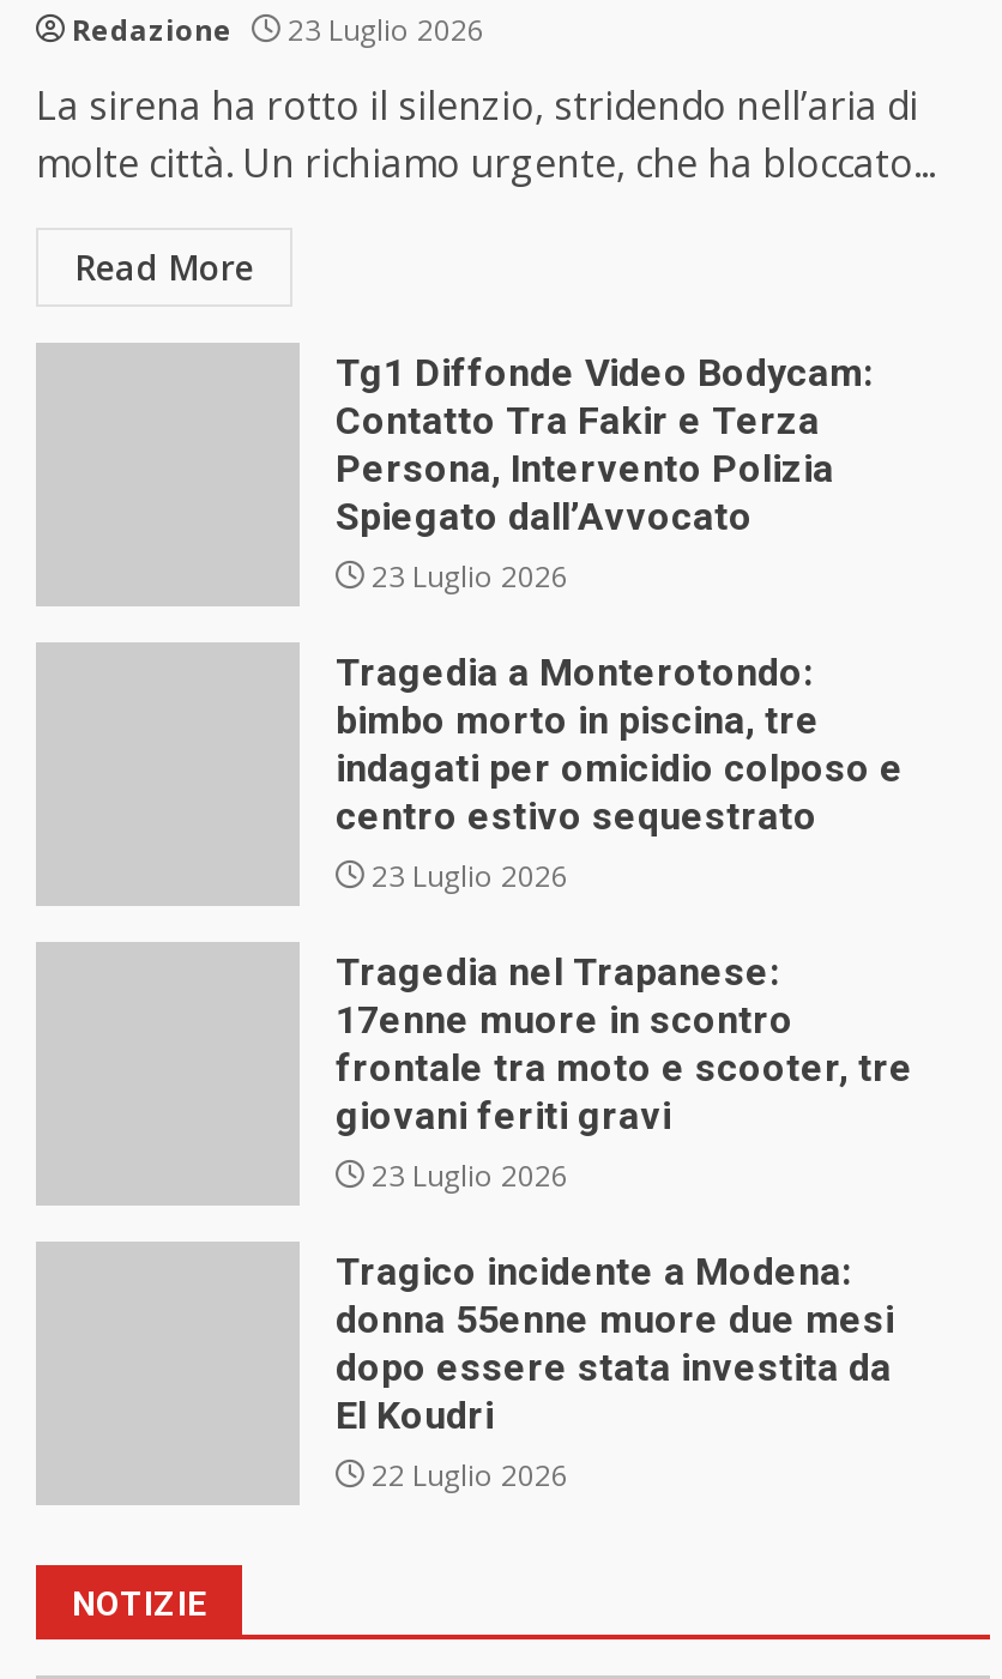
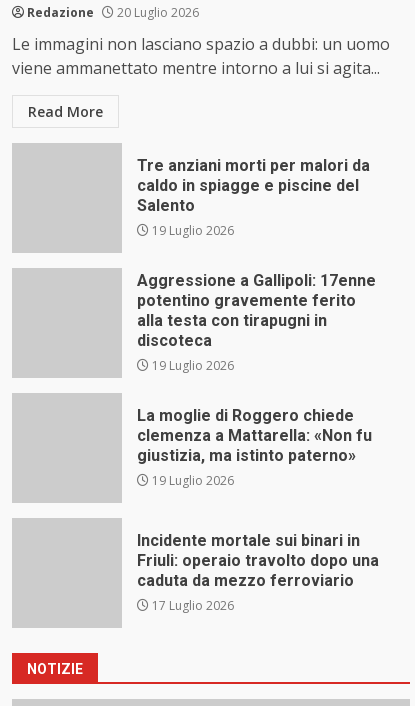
[72,9,484,50] Redazione 23 Luglio 2026 -> [27,4,199,21] Redazione 20 Luglio 2026
[36,79,935,189] La sirena ha rotto il silenzio, stridendo nell’aria di | molte città. Un richiamo urgente, che ha bloccato... -> [12,33,390,79] Le immagini non lasciano spazio a dubbi: un uomo | viene ammanettato mentre intorno a lui si agita...
[336,349,873,596] Tg1 Diffonde Video Bodycam: | Contatto Tra Fakir e Terza | Persona, Intervento Polizia | Spiegato dall’Avvocato | 23 Luglio 2026 -> [137,156,370,239] Tre anziani morti per malori da | caldo in spiagge e piscine del | Salento | 19 Luglio 2026
[336,649,904,896] Tragedia a Monterotondo: | bimbo morto in piscina, tre | indagati per omicidio colposo e | centro estivo sequestrato | 23 Luglio 2026 -> [137,271,376,374] Aggressione a Gallipoli: 17enne | potentino gravemente ferito | alla testa con tirapugni in | discoteca | 19 Luglio 2026
[336,949,913,1196] Tragedia nel Trapanese: | 17enne muore in scontro | frontale tra moto e scooter, tre | giovani feriti gravi | 23 Luglio 2026 -> [137,406,372,489] La moglie di Roggero chiede | clemenza a Mattarella: «Non fu | giustizia, ma istinto paterno» | 19 Luglio 2026
[336,1248,894,1495] Tragico incidente a Modena: | donna 55enne muore due mesi | dopo essere stata investita da | El Koudri | 22 Luglio 2026 -> [137,531,379,614] Incidente mortale sui binari in | Friuli: operaio travolto dopo una | caduta da mezzo ferroviario | 17 Luglio 2026

